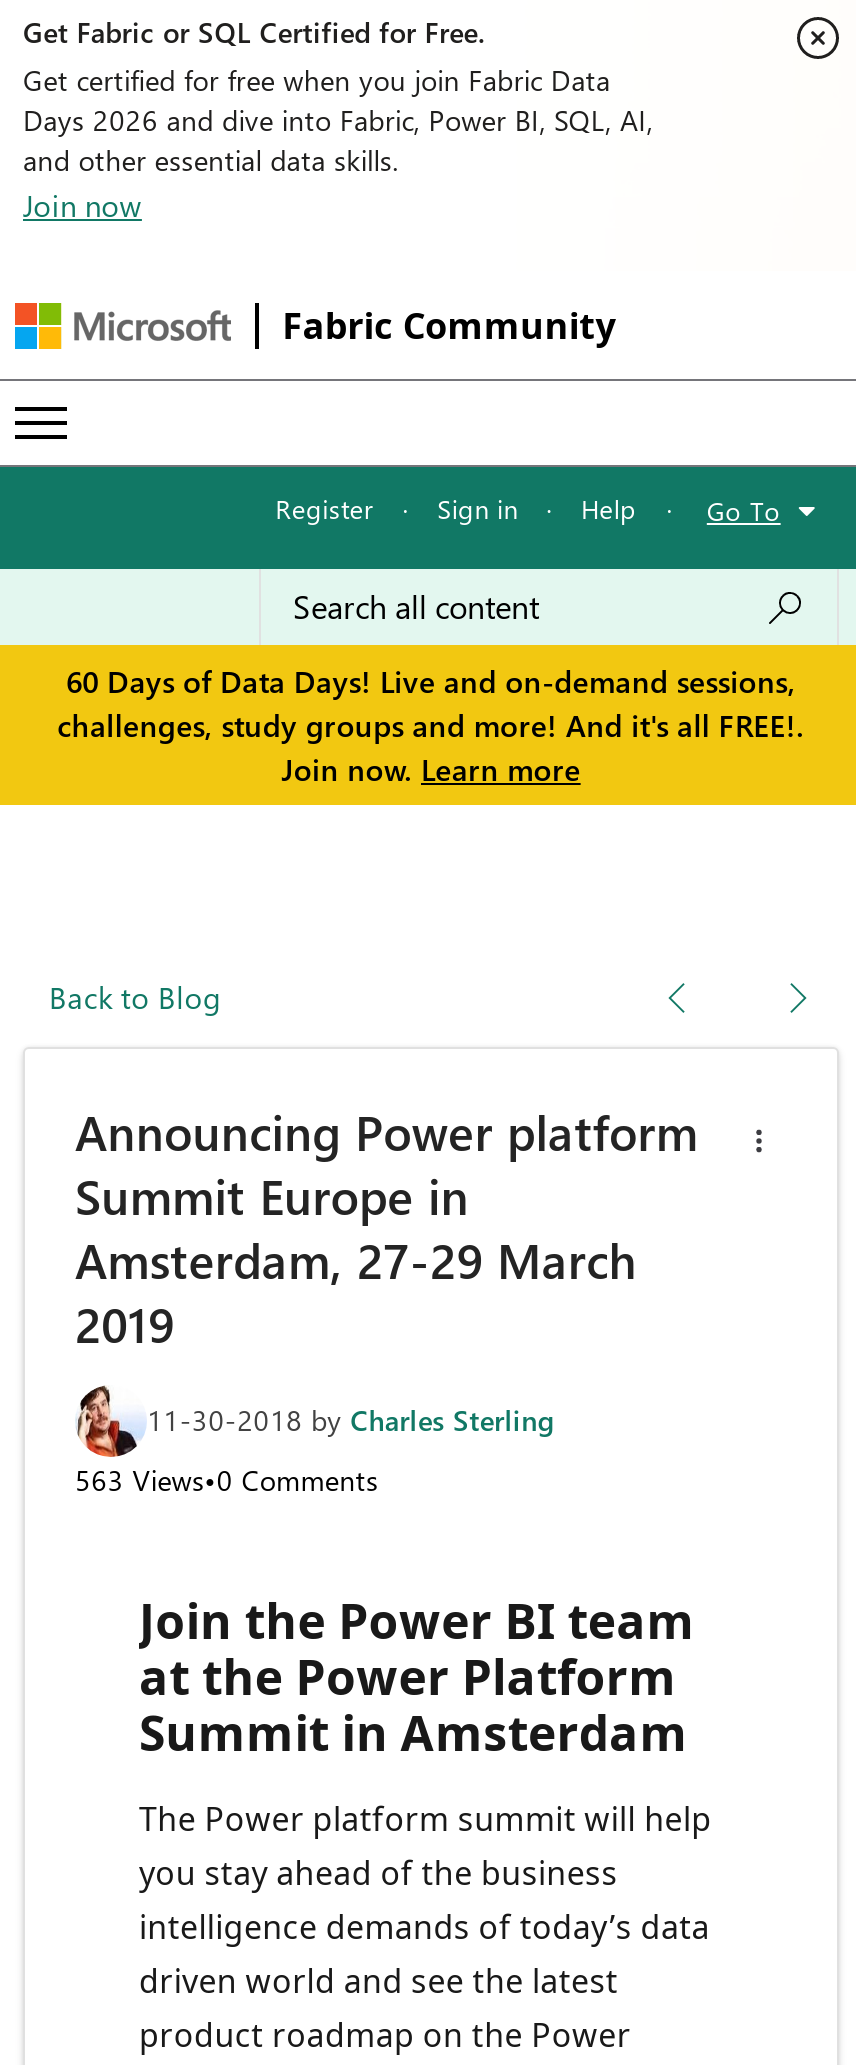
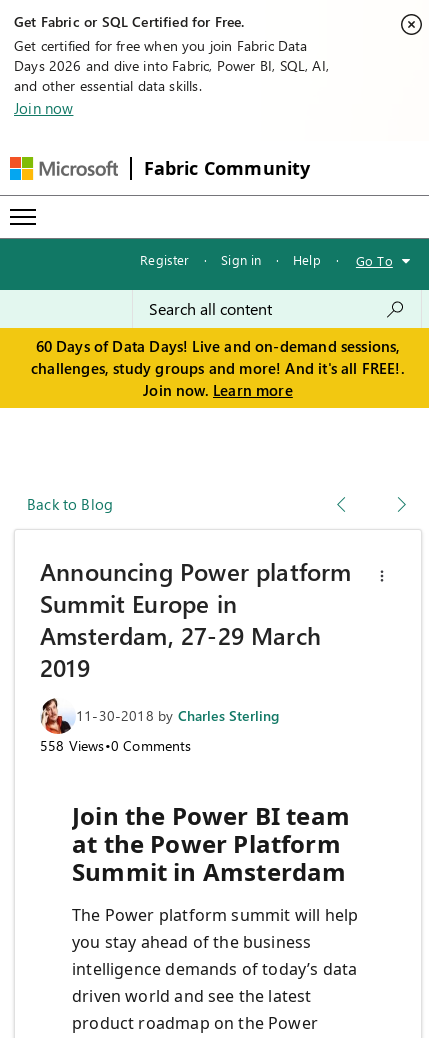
[75,1462,378,1500] 563 Views•0 Comments -> [40,736,192,755] 558 Views•0 Comments

